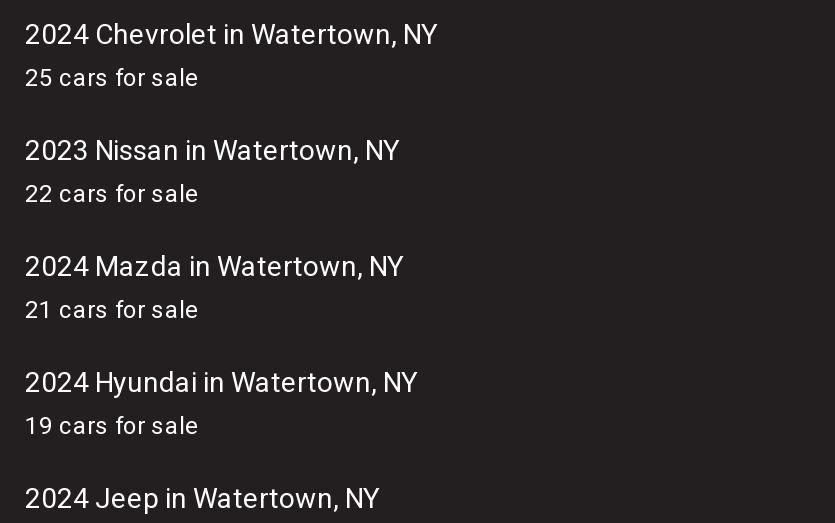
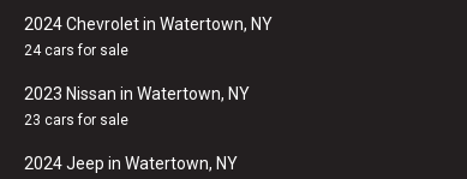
[25,64,199,92] 25 cars for sale -> [24,42,128,59] 24 cars for sale
[25,180,419,440] 22 cars for sale | 2024 Mazda in Watertown, NY | 21 cars for sale | 2024 Hyundai in Watertown, NY | 19 cars for sale -> [24,112,128,129] 23 cars for sale

